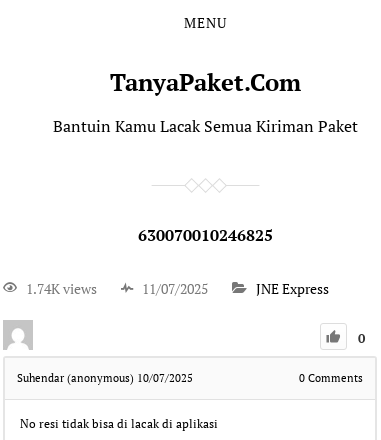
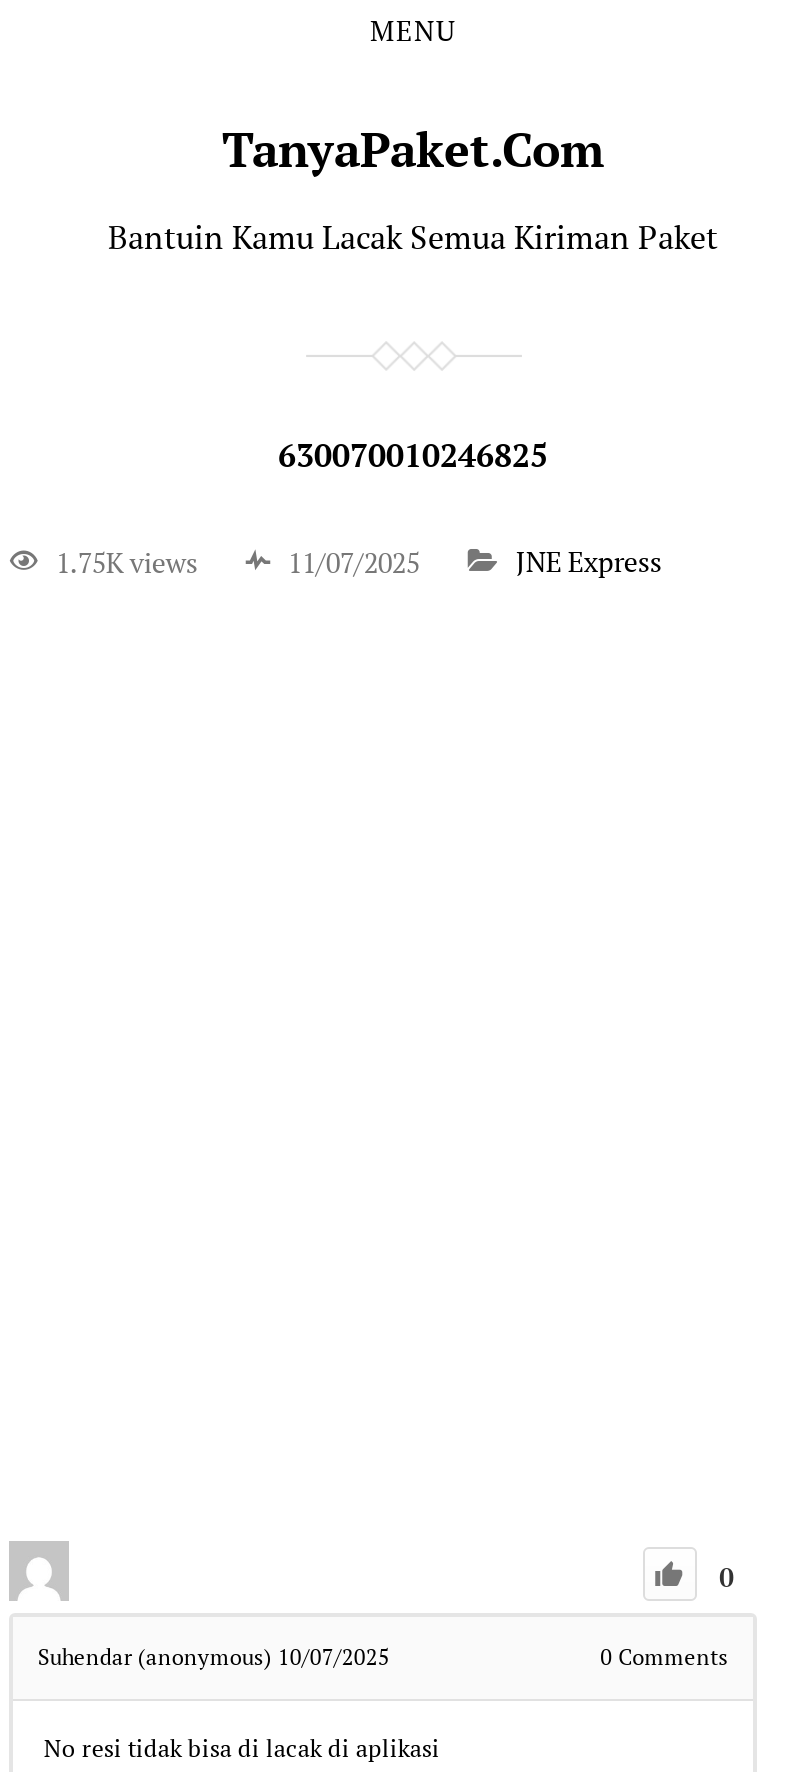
[26,278,97,297] 1.74K views -> [56,542,198,580] 1.75K views

